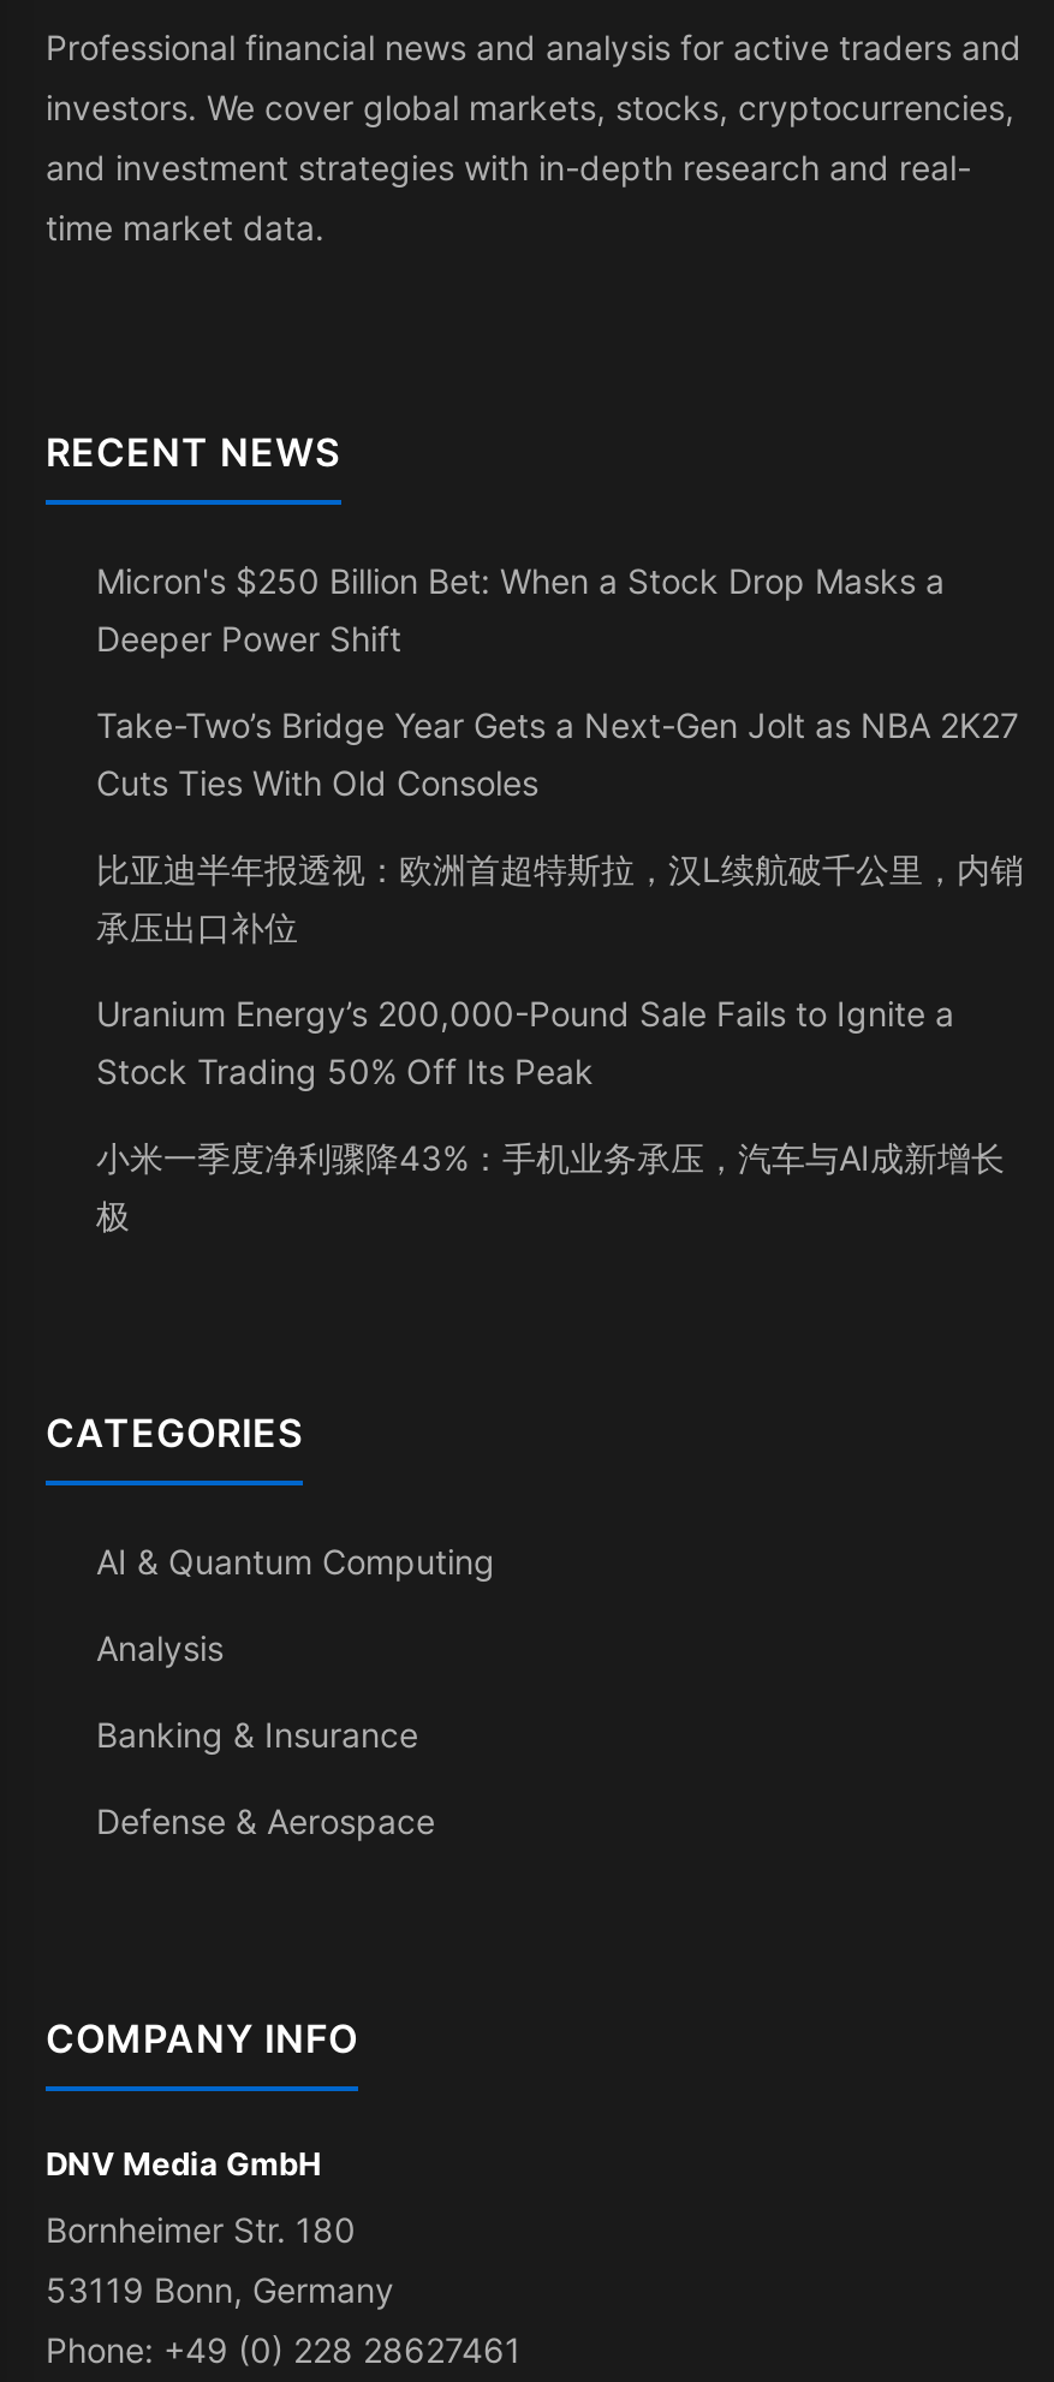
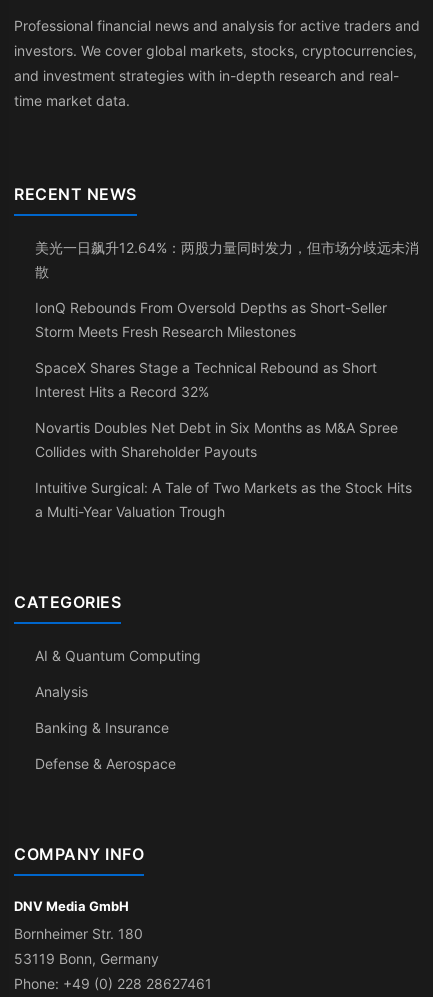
[96,560,945,659] Micron's $250 Billion Bet: When a Stock Drop Masks a | Deeper Power Shift -> [35,239,419,280] 美光一日飙升12.64%：两股力量同时发力，但市场分歧远未消 | 散
[96,704,1019,803] Take-Two’s Bridge Year Gets a Next-Gen Jolt as NBA 2K27 | Cuts Ties With Old Consoles -> [35,299,387,340] IonQ Rebounds From Oversold Depths as Short-Seller | Storm Meets Fresh Research Milestones
[96,848,1024,947] 比亚迪半年报透视：欧洲首超特斯拉，汉L续航破千公里，内销 | 承压出口补位 -> [35,359,377,400] SpaceX Shares Stage a Technical Rebound as Short | Interest Hits a Record 32%
[96,993,954,1091] Uranium Energy’s 200,000-Pound Sale Fails to Ignite a | Stock Trading 50% Off Its Peak -> [35,419,398,460] Novartis Doubles Net Debt in Six Months as M&A Spree | Collides with Shareholder Payouts
[96,1137,1005,1235] 小米一季度净利骤降43%：手机业务承压，汽车与AI成新增长 | 极 -> [35,479,412,520] Intuitive Surgical: A Tale of Two Markets as the Stock Hits | a Multi-Year Valuation Trough

